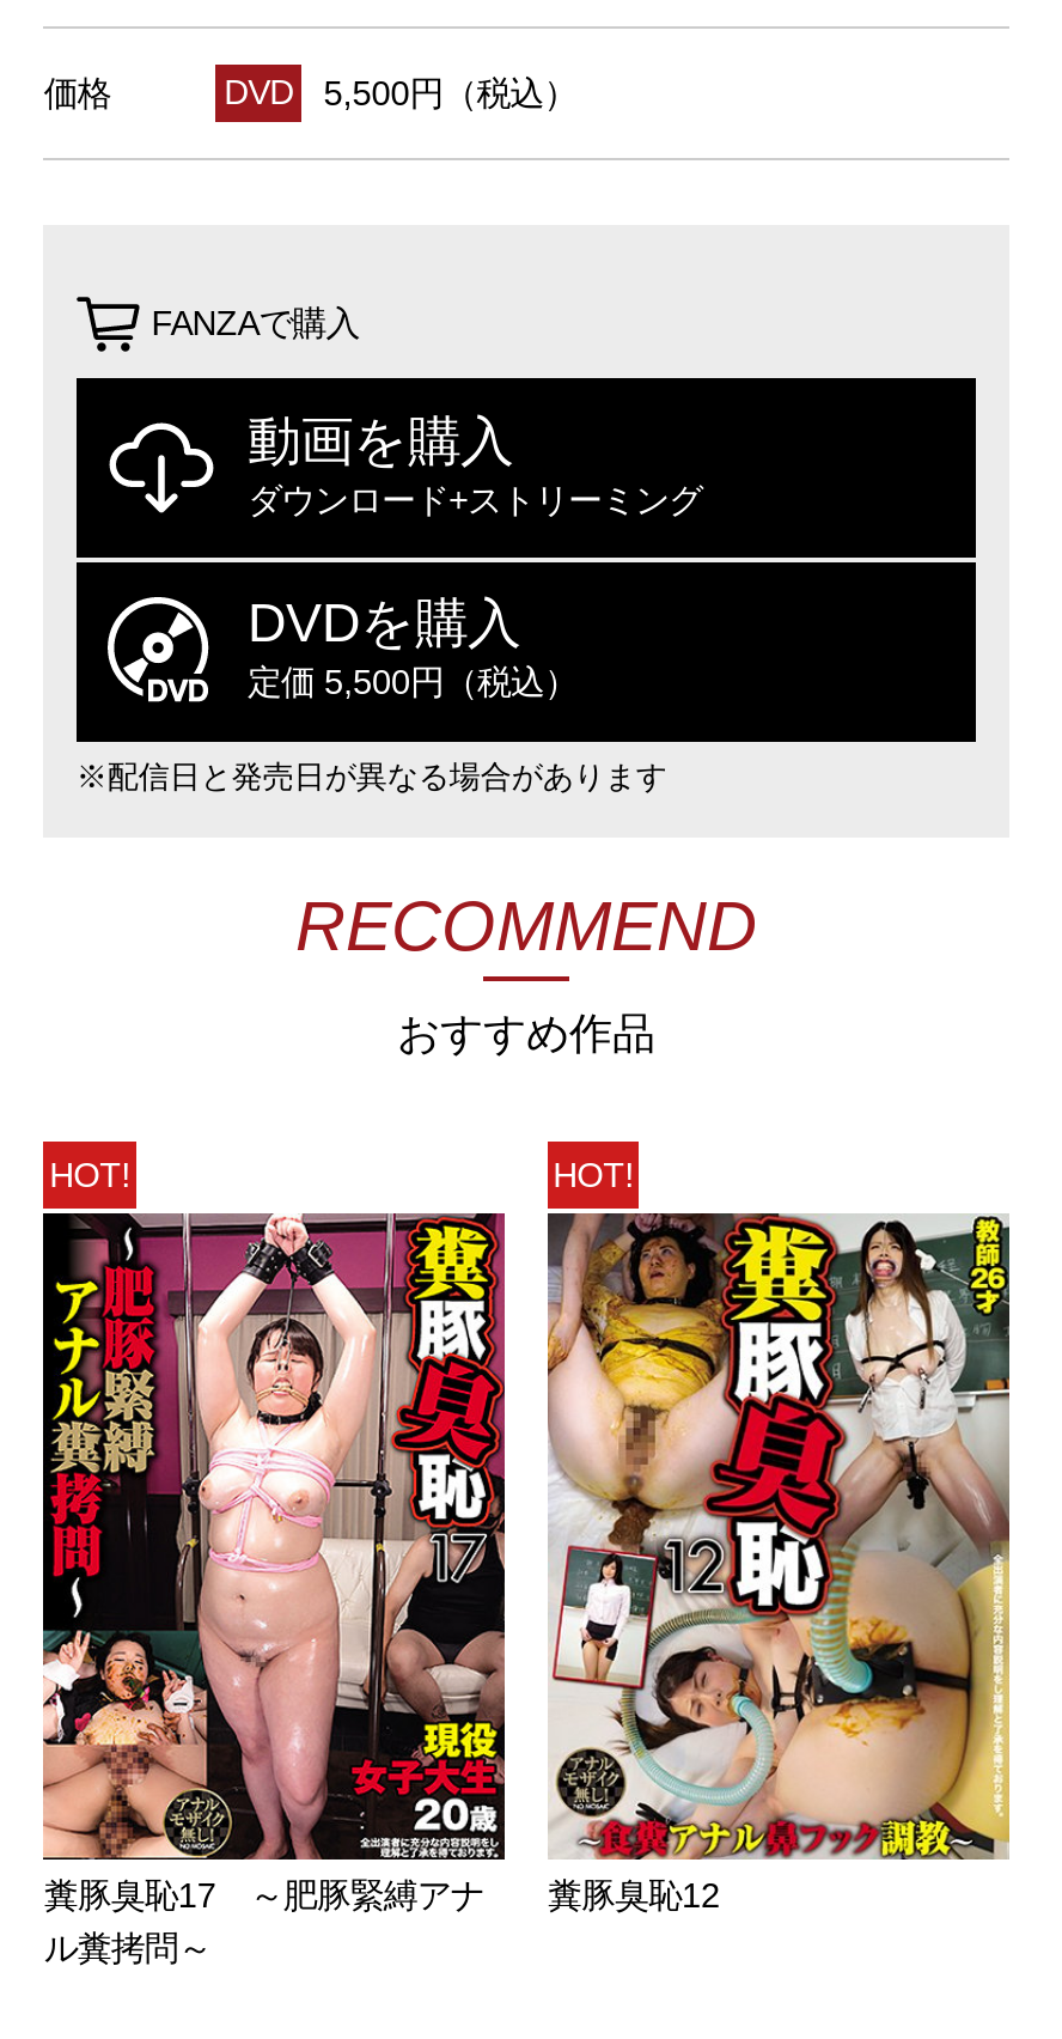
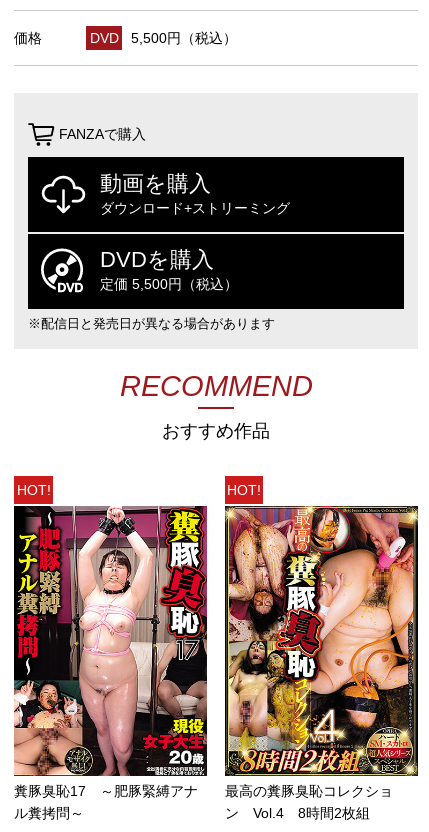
[545,1213,1012,1914] [image] | 糞豚臭恥12 -> [224,505,419,821] [image] | 最高の糞豚臭恥コレクショ | ン Vol.4 8時間2枚組

